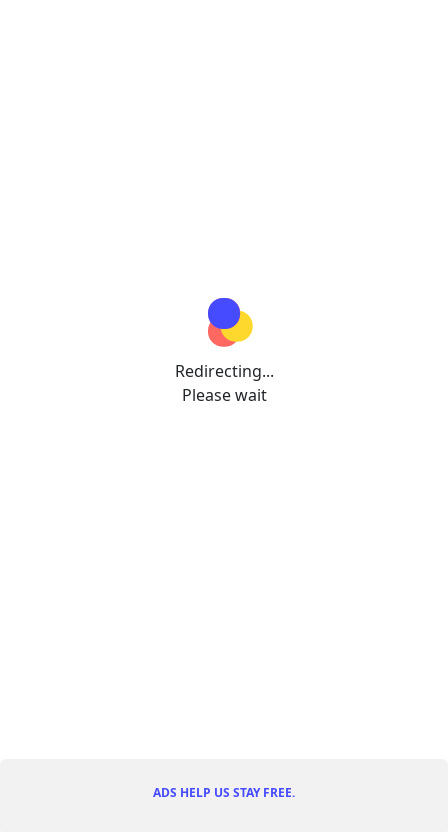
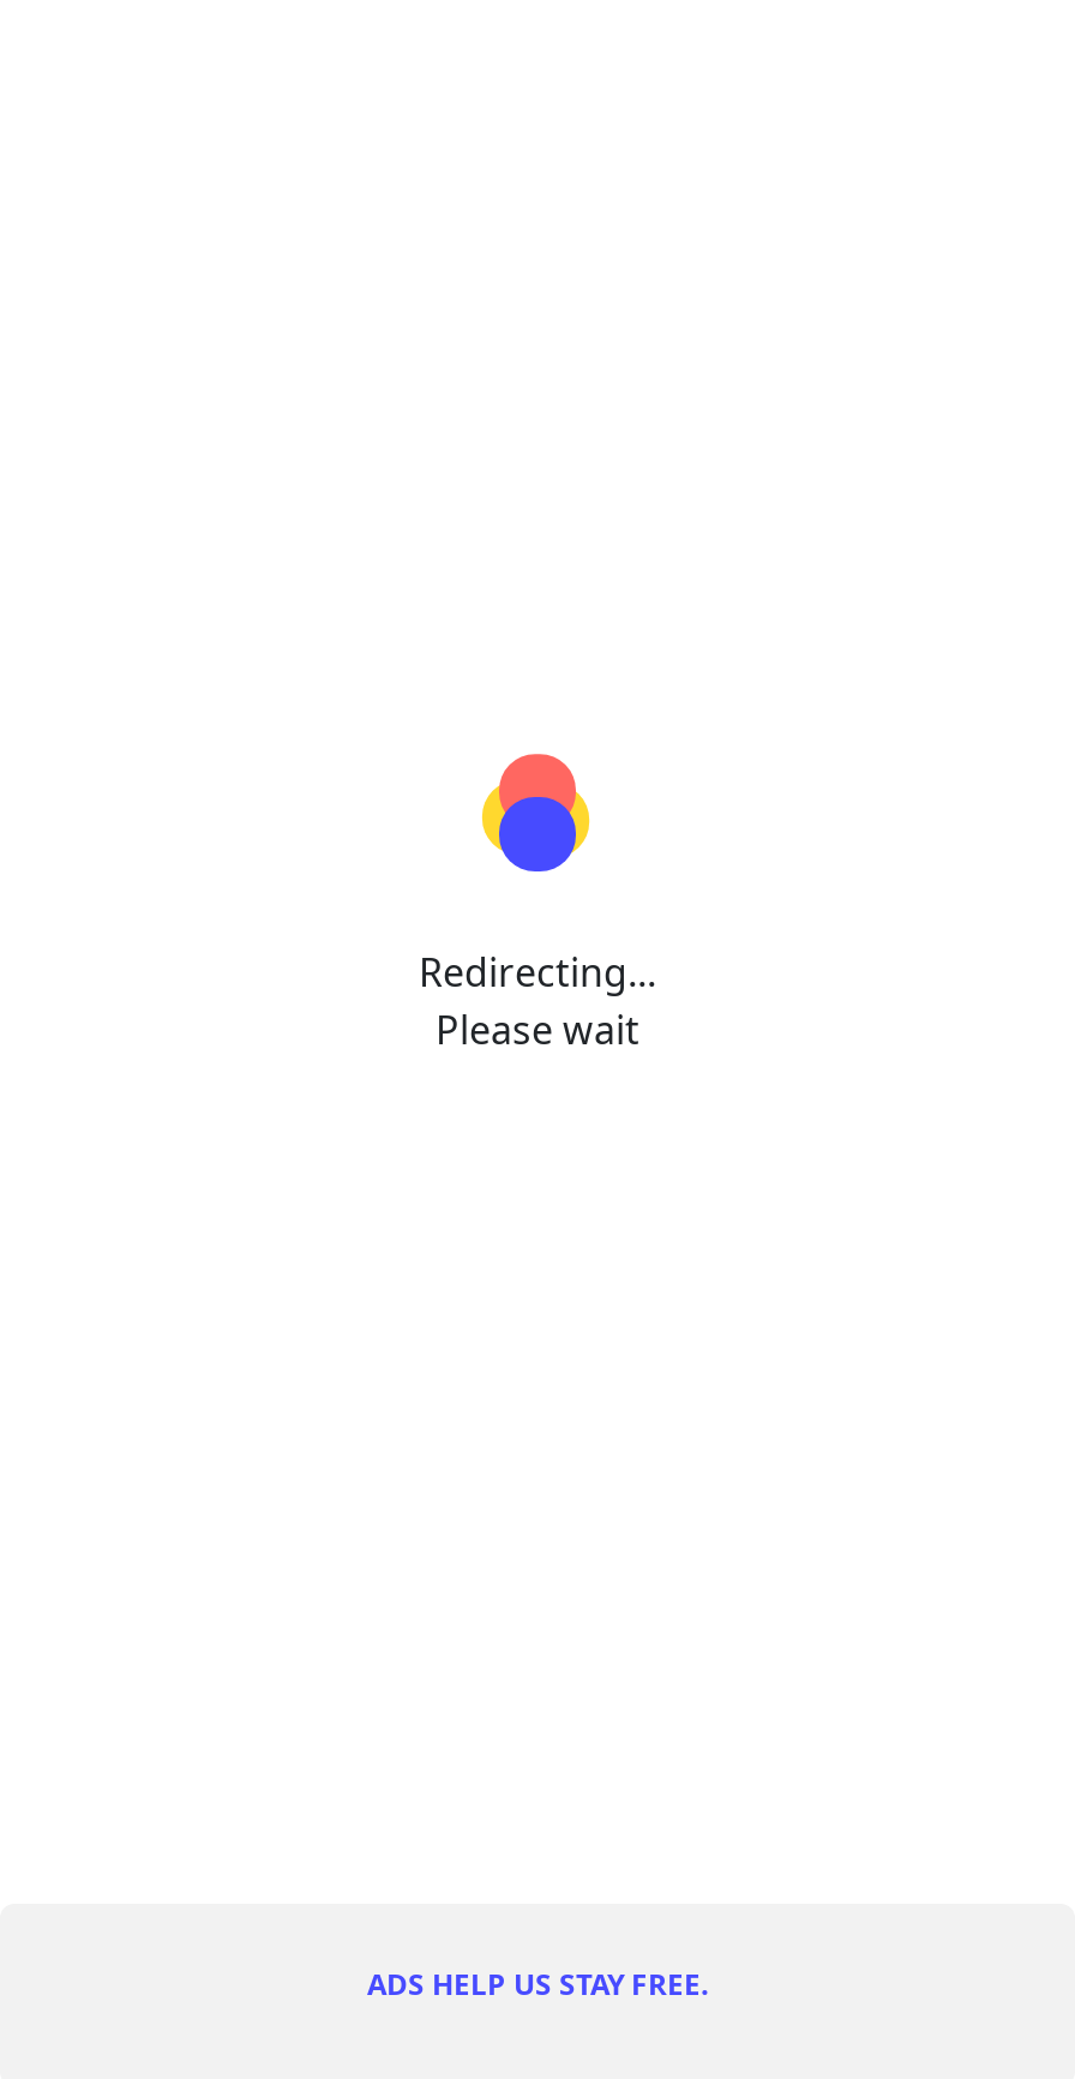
[200,280,254,348] [image] -> [478,751,607,915] [image]

